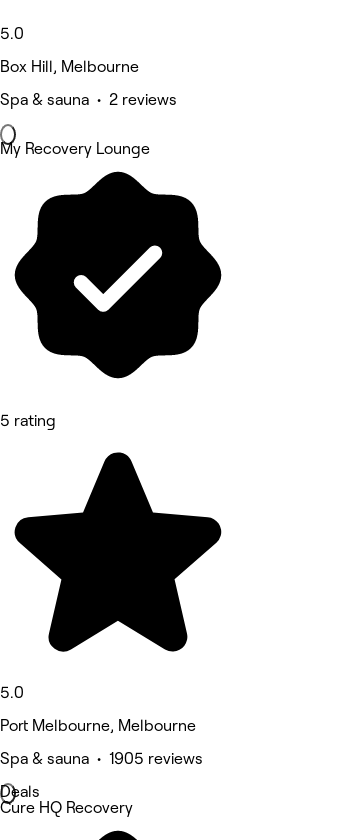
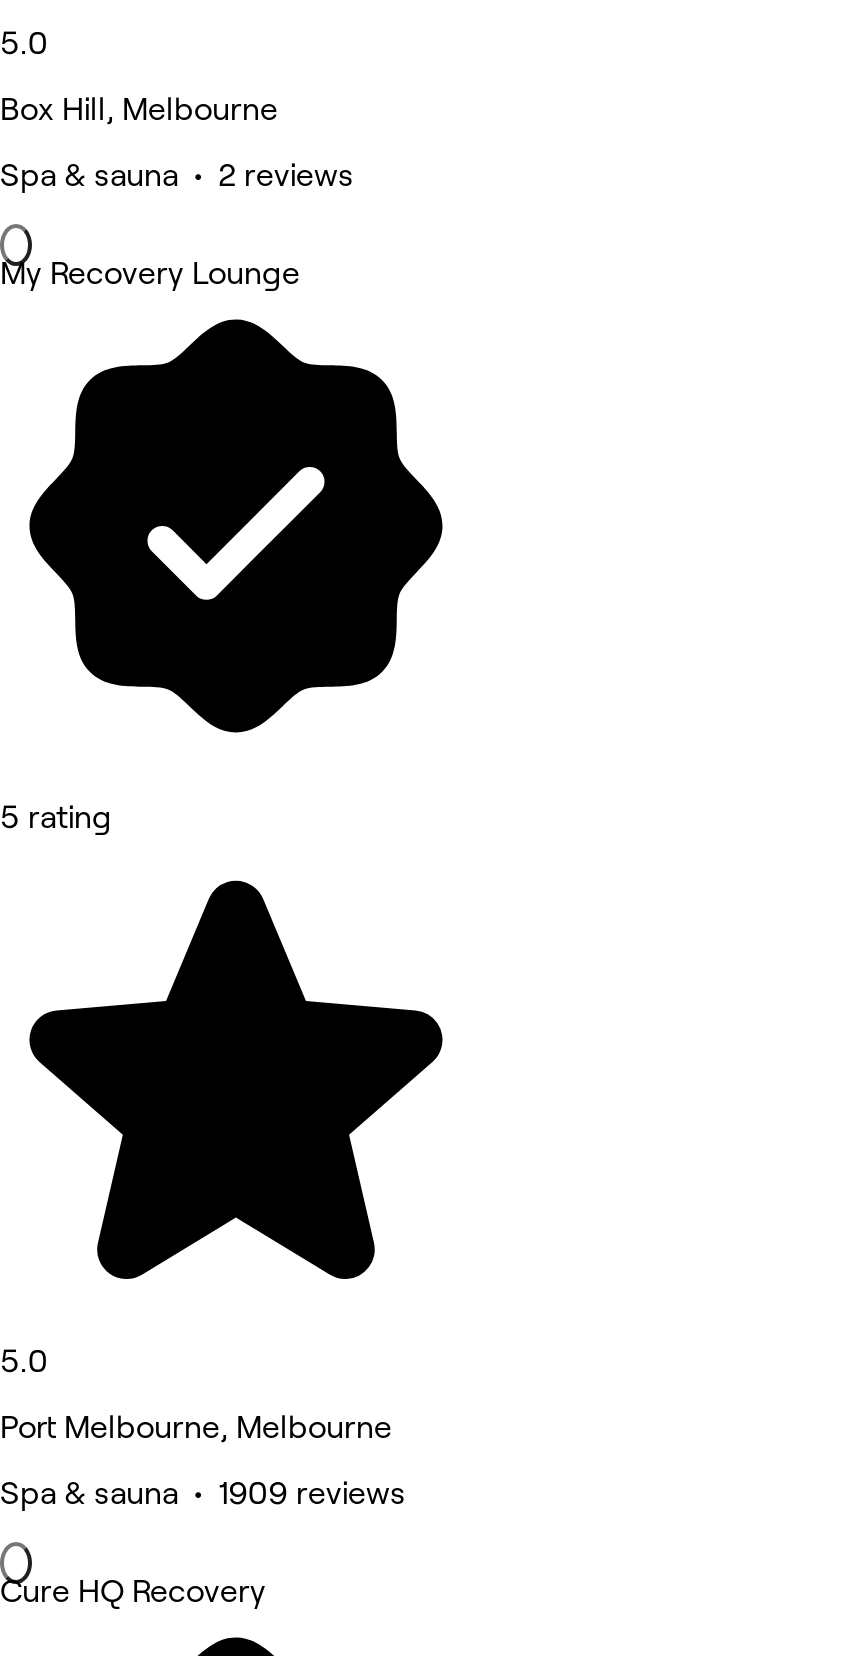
[0,750,203,800] Spa & sauna • 1905 reviews | Deals -> [0,1476,406,1510] Spa & sauna • 1909 reviews

